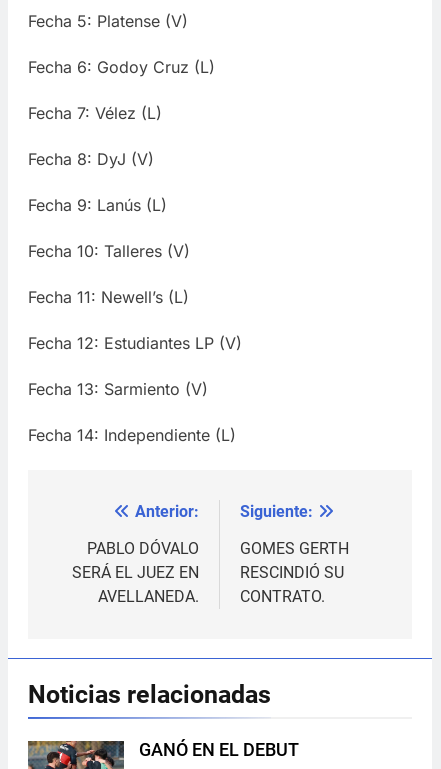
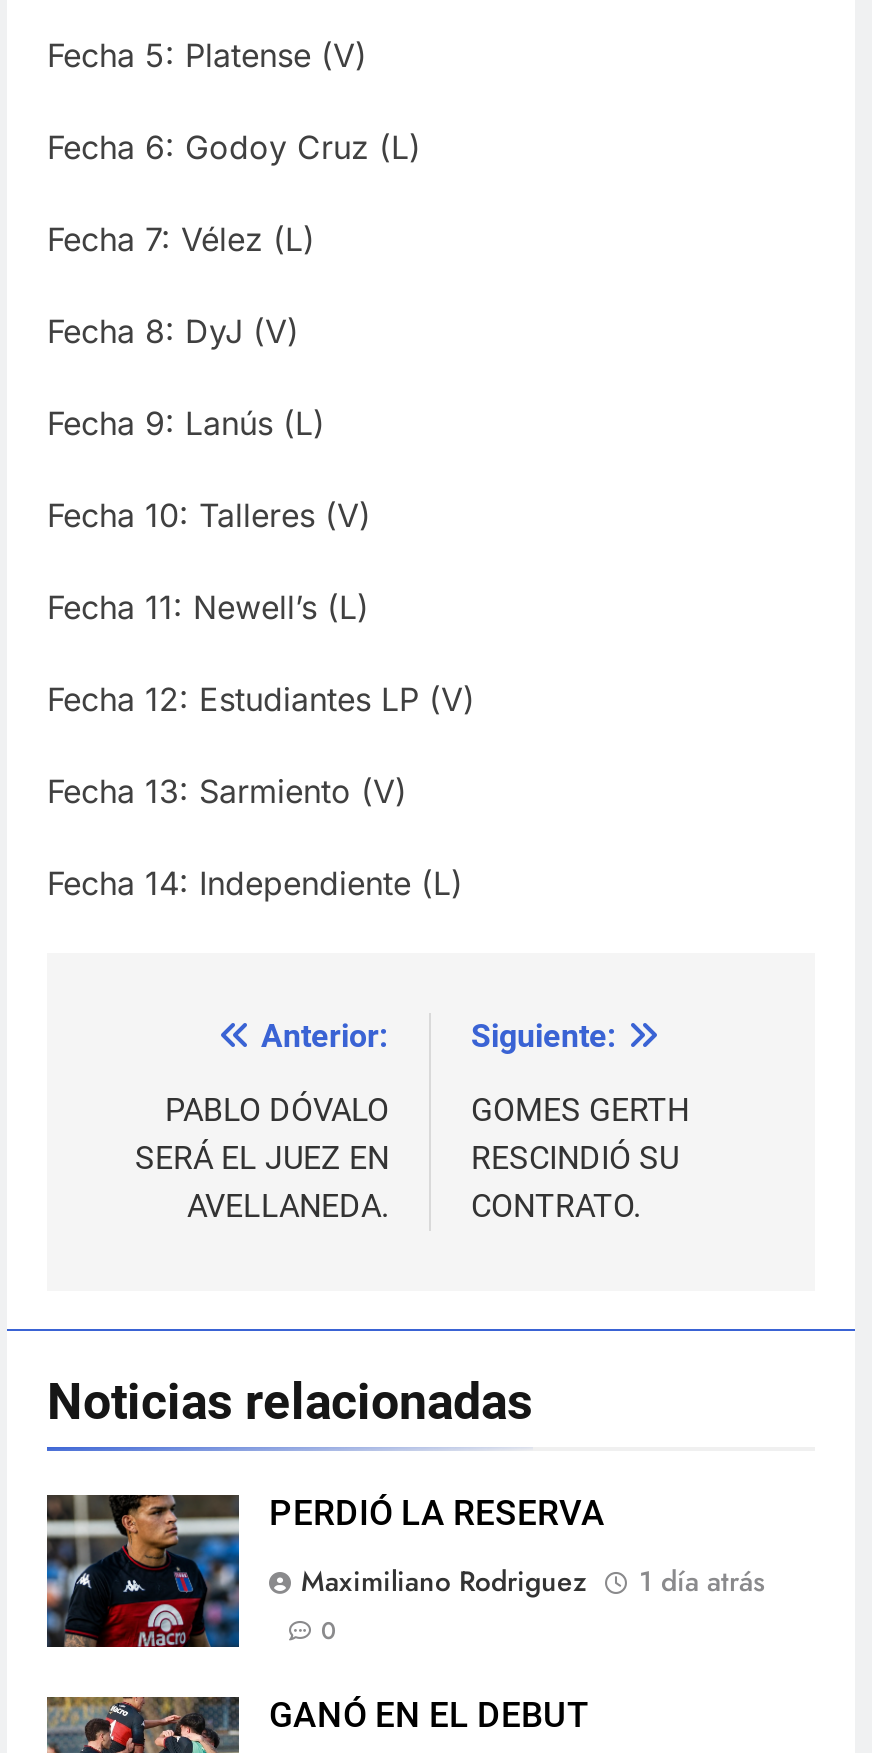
none -> [45,1492,765,1653] [image] | PERDIÓ LA RESERVA | Maximiliano Rodriguez | 1 día atrás | 0

